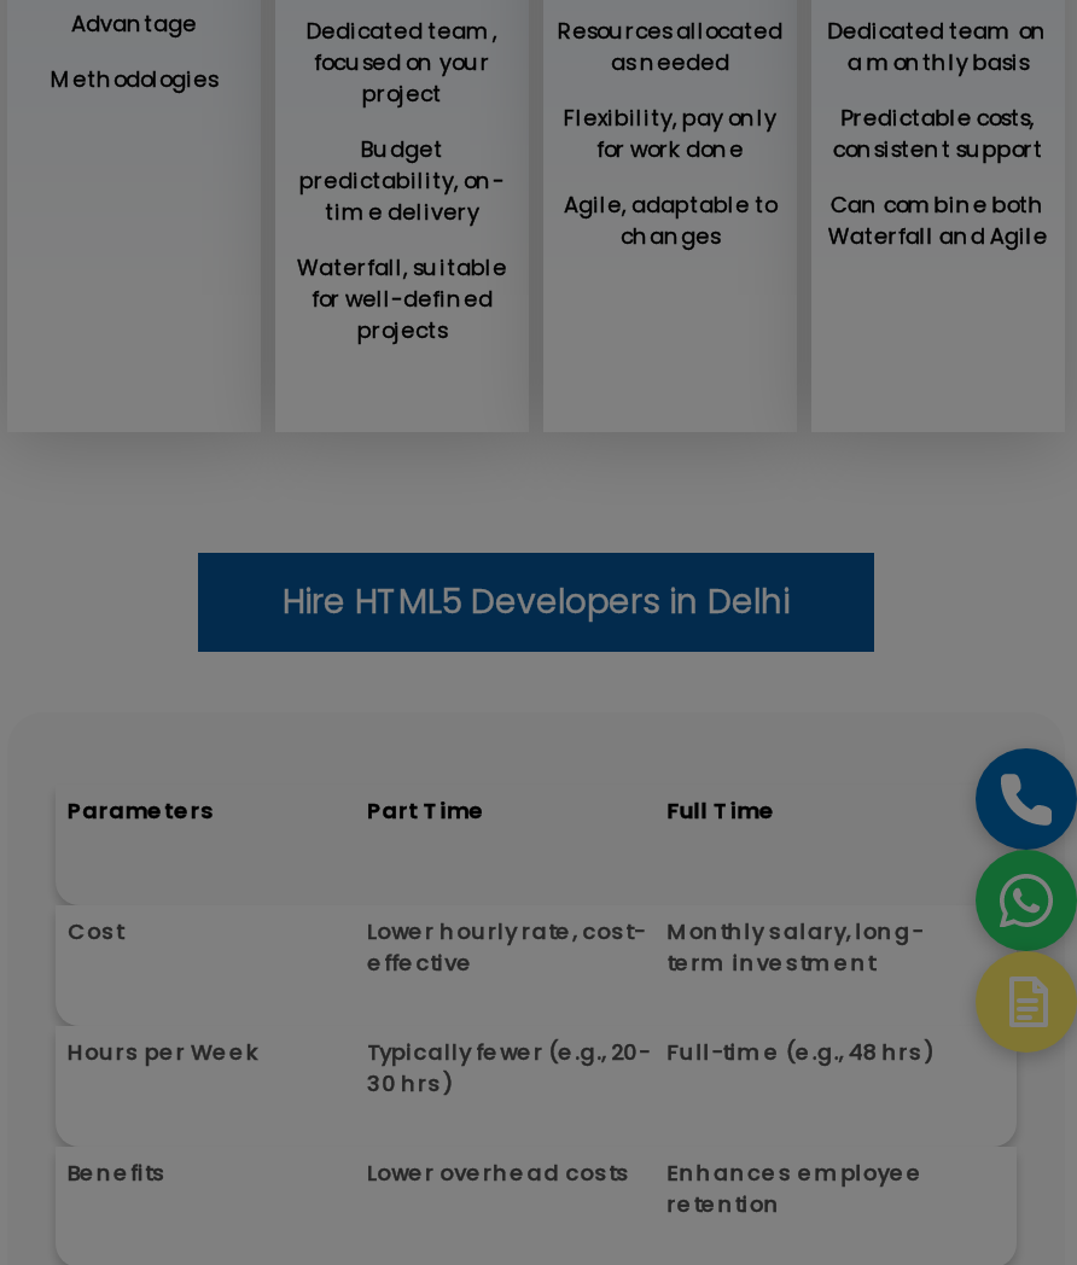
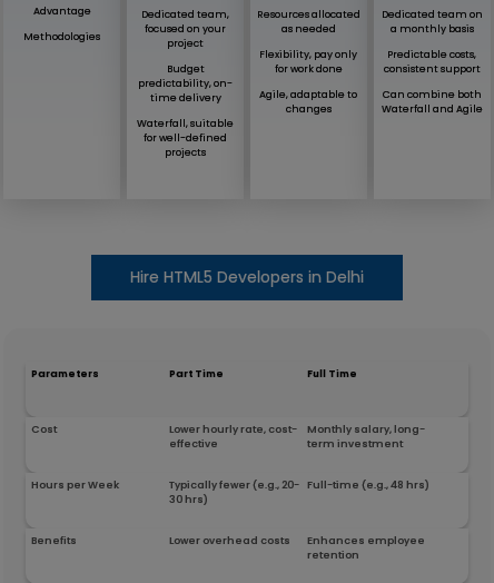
[973,746,1070,1057] [image] -> none

